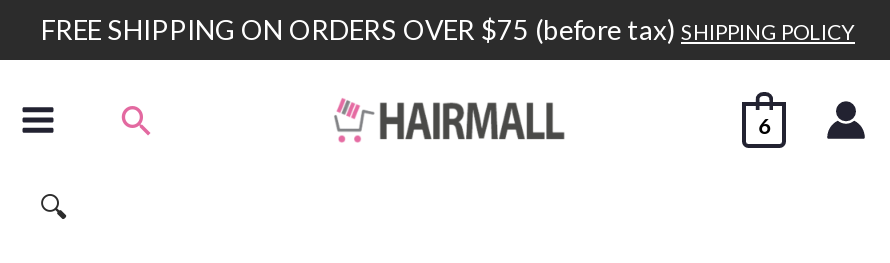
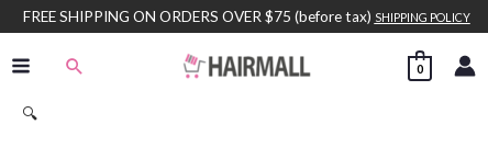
[758,112,770,138] 6 -> [417,61,423,75] 0

